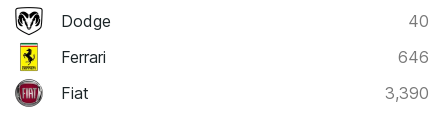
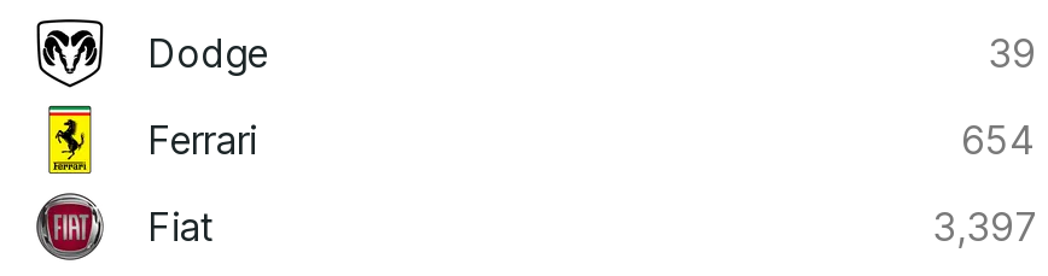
[408,10,429,30] 40 -> [988,28,1036,76] 39
[398,46,429,66] 646 -> [961,114,1036,163] 654
[385,82,429,102] 3,390 -> [932,201,1036,249] 3,397

